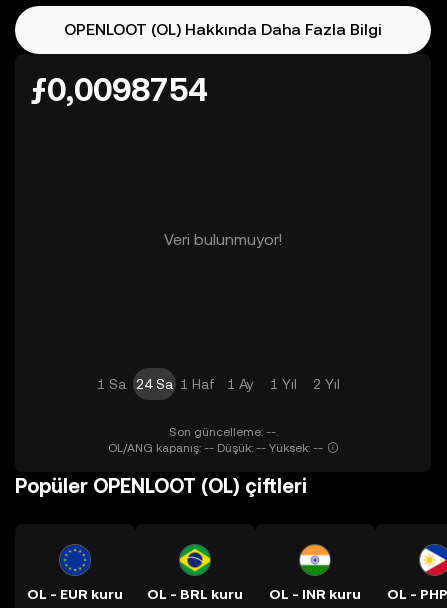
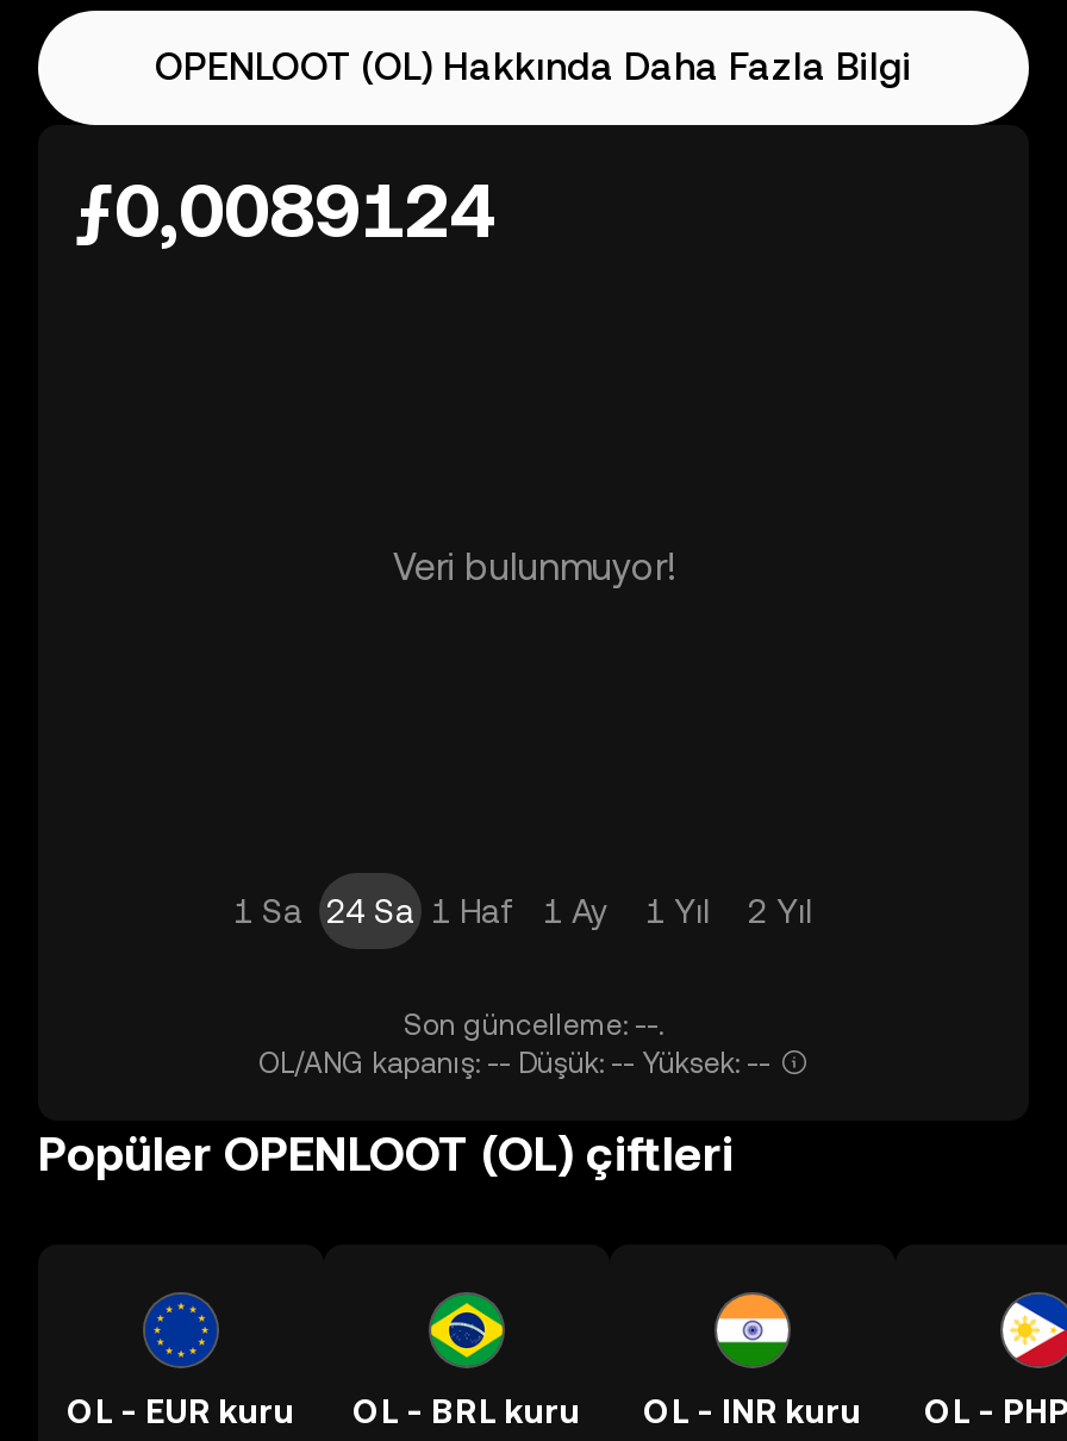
[31,71,207,108] ƒ0,0098754 -> [76,166,495,254] ƒ0,0089124

